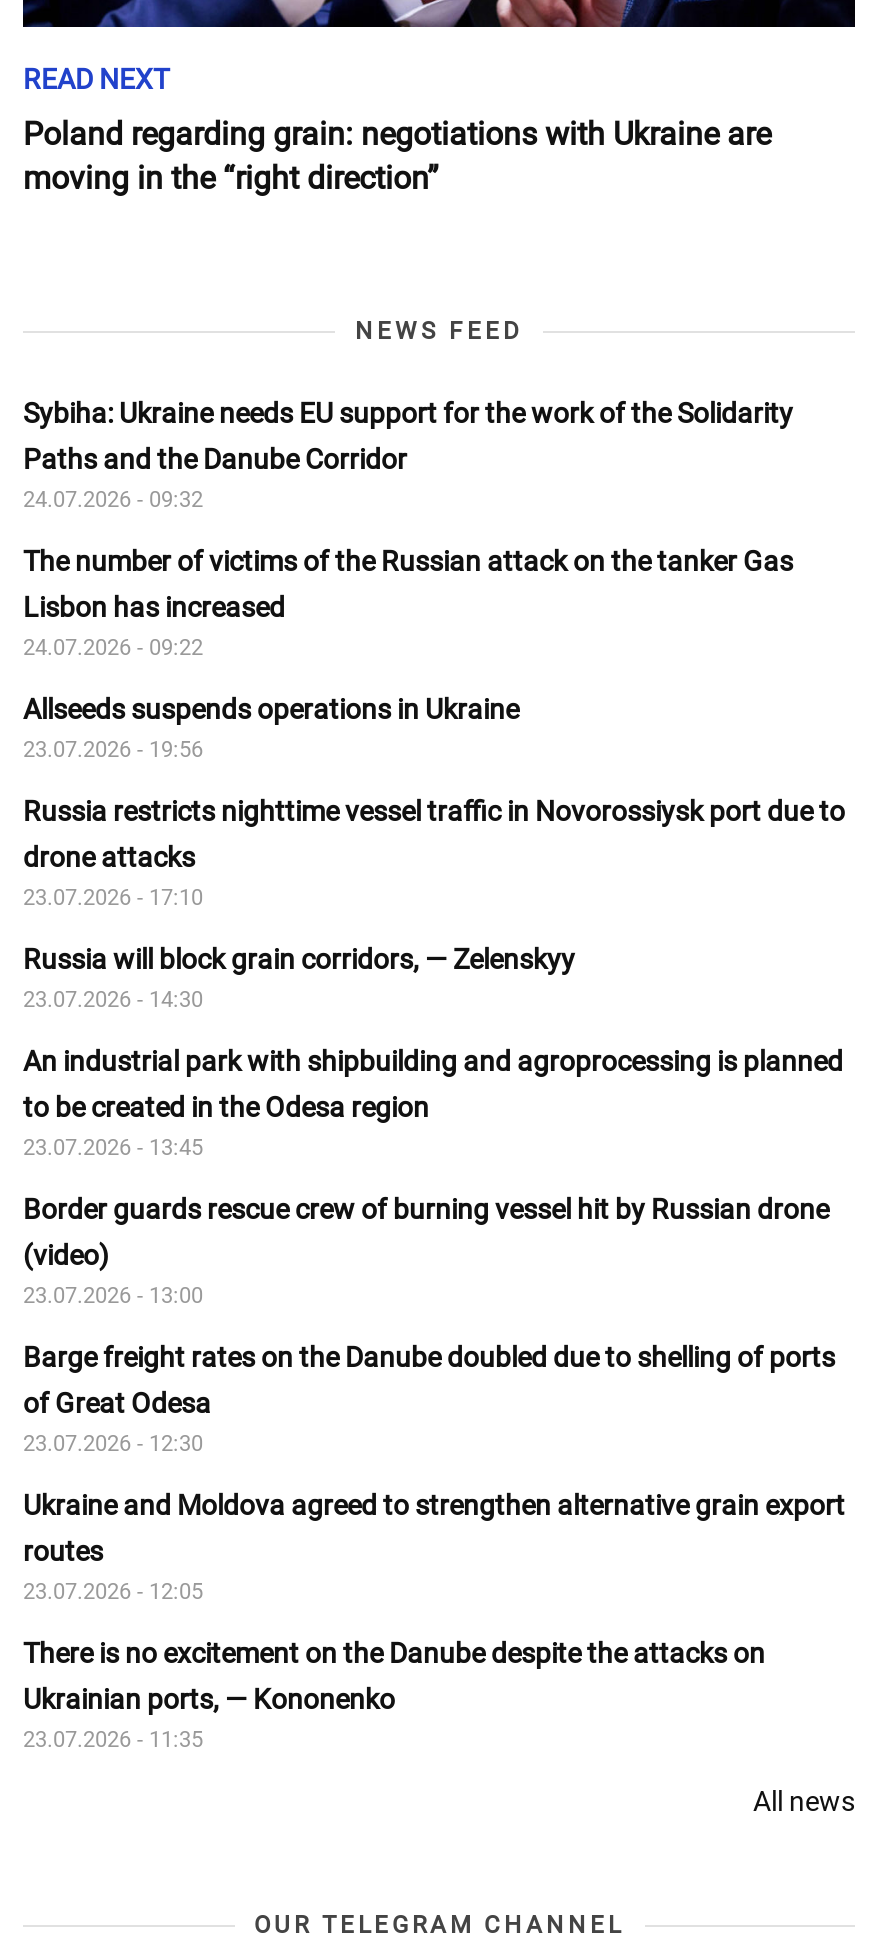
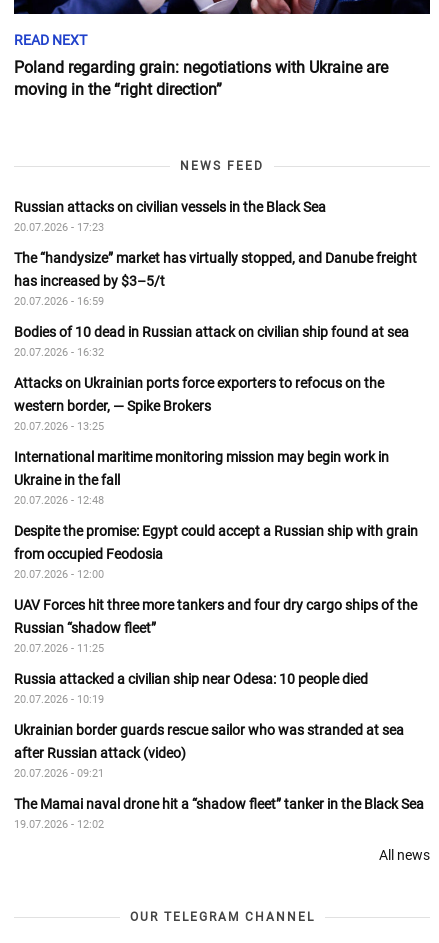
[23,398,793,514] Sybiha: Ukraine needs EU support for the work of the Solidarity | Paths and the Danube Corridor | 24.07.2026 - 09:32 -> [14,199,326,234] Russian attacks on civilian vessels in the Black Sea | 20.07.2026 - 17:23
[23,546,793,662] The number of victims of the Russian attack on the tanker Gas | Lisbon has increased | 24.07.2026 - 09:22 -> [14,250,417,308] The “handysize” market has virtually stopped, and Danube freight | has increased by $3–5/t | 20.07.2026 - 16:59
[23,694,519,764] Allseeds suspends operations in Ukraine | 23.07.2026 - 19:56 -> [14,324,409,359] Bodies of 10 dead in Russian attack on civilian ship found at sea | 20.07.2026 - 16:32
[23,796,845,912] Russia restricts nighttime vessel traffic in Novorossiysk port due to | drone attacks | 23.07.2026 - 17:10 -> [14,375,384,433] Attacks on Ukrainian ports force exporters to refocus on the | western border, — Spike Brokers | 20.07.2026 - 13:25
[23,944,575,1014] Russia will block grain corridors, — Zelenskyy | 23.07.2026 - 14:30 -> [14,449,389,507] International maritime monitoring mission may begin work in | Ukraine in the fall | 20.07.2026 - 12:48
[23,1046,843,1162] An industrial park with shipbuilding and agroprocessing is planned | to be created in the Odesa region | 23.07.2026 - 13:45 -> [14,523,418,581] Despite the promise: Egypt could accept a Russian ship with grain | from occupied Feodosia | 20.07.2026 - 12:00
[23,1194,829,1310] Border guards rescue crew of burning vessel hit by Russian drone | (video) | 23.07.2026 - 13:00 -> [14,597,417,655] UAV Forces hit three more tankers and four dry cargo ships of the | Russian “shadow fleet” | 20.07.2026 - 11:25
[23,1342,835,1458] Barge freight rates on the Danube doubled due to shelling of ports | of Great Odesa | 23.07.2026 - 12:30 -> [14,671,368,706] Russia attacked a civilian ship near Odesa: 10 people died | 20.07.2026 - 10:19
[23,1490,845,1606] Ukraine and Moldova agreed to strengthen alternative grain export | routes | 23.07.2026 - 12:05 -> [14,722,404,780] Ukrainian border guards rescue sailor who was stranded at sea | after Russian attack (video) | 20.07.2026 - 09:21
[23,1638,765,1754] There is no excitement on the Danube despite the attacks on | Ukrainian ports, — Kononenko | 23.07.2026 - 11:35 -> [14,796,424,831] The Mamai naval drone hit a “shadow fleet” tanker in the Black Sea | 19.07.2026 - 12:02

